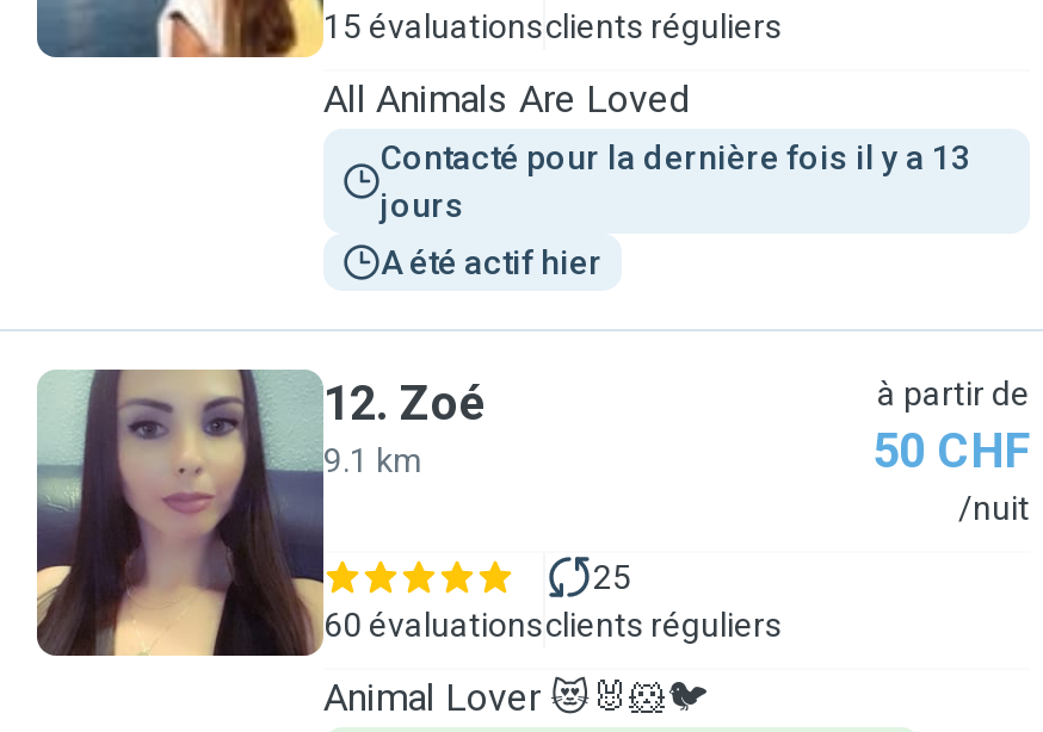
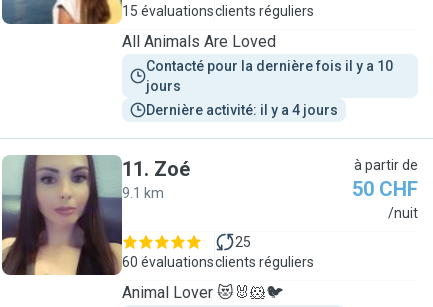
[381,138,977,176] Contacté pour la dernière fois il y a 13 -> [146,58,396,74] Contacté pour la dernière fois il y a 10
[381,243,603,281] A été actif hier -> [146,102,338,118] Dernière activité: il y a 4 jours
[323,374,486,432] 12. Zoé -> [122,157,190,181] 11. Zoé

